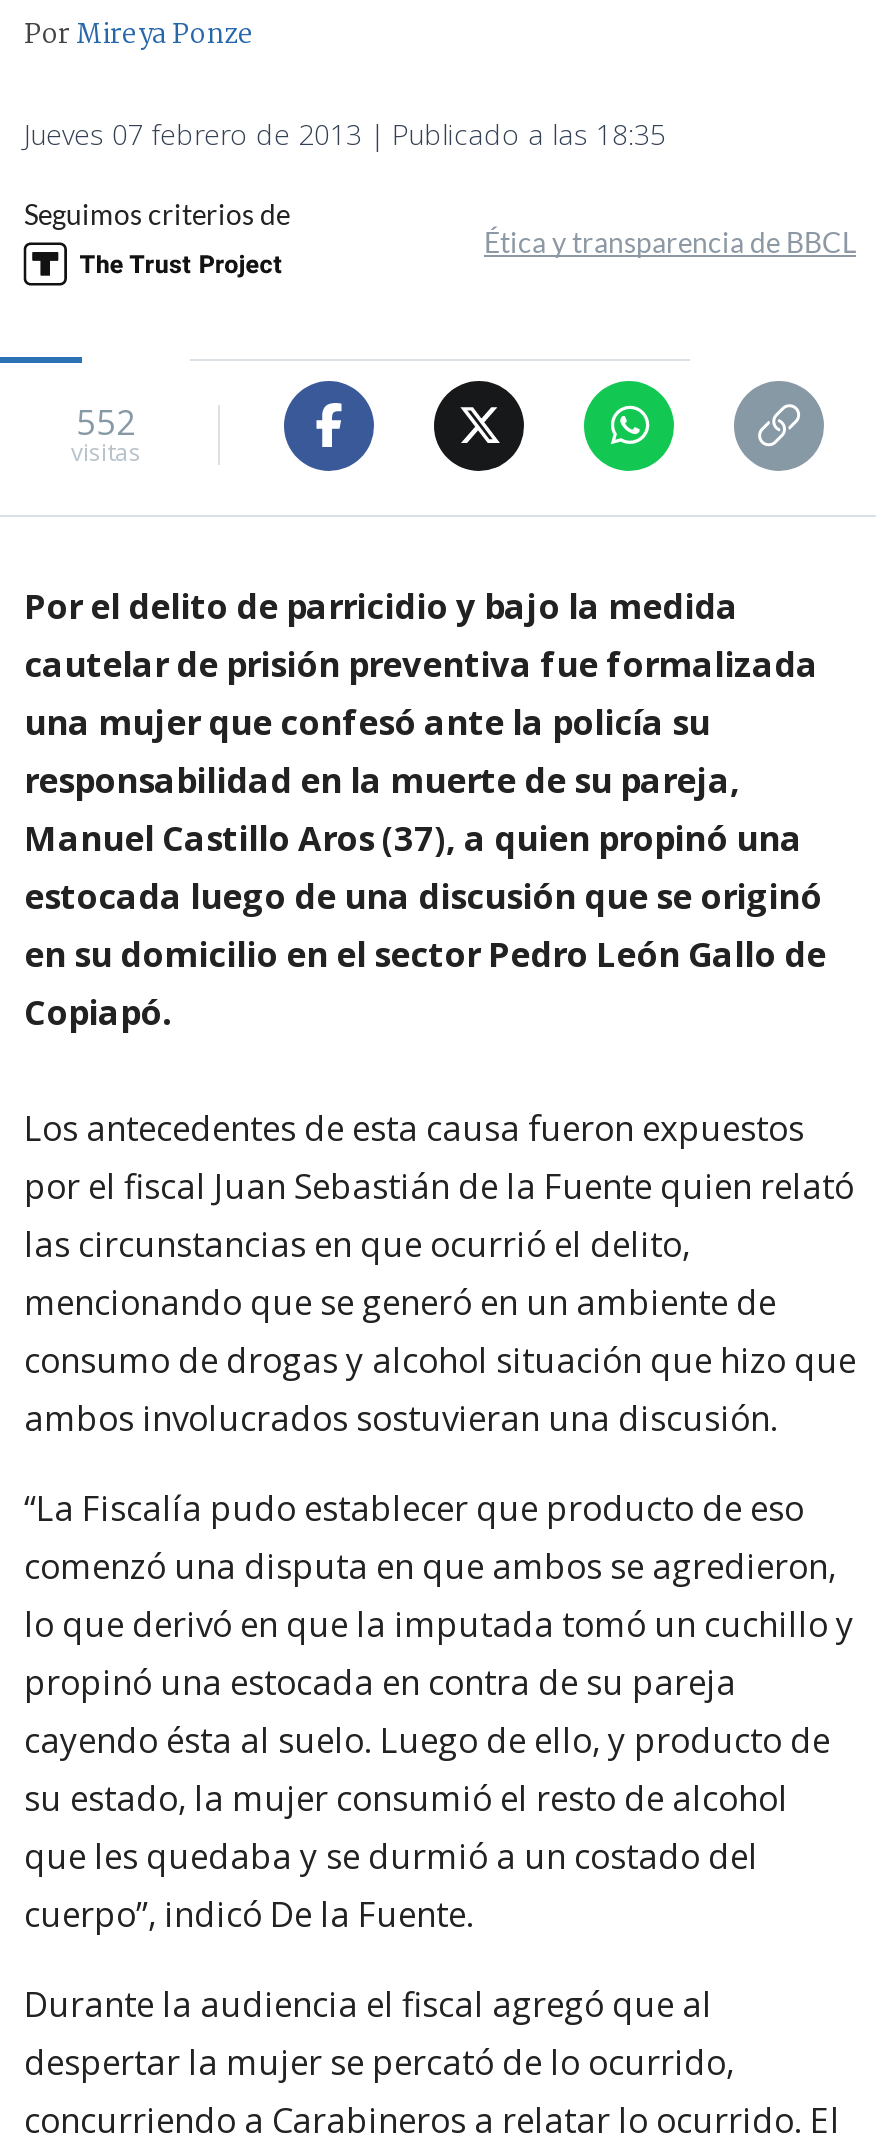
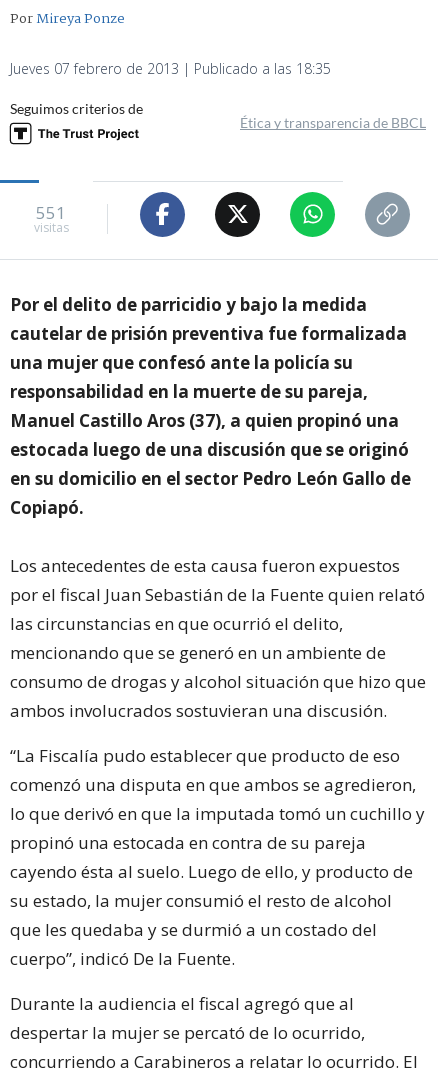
[76,400,136,446] 552 -> [36,201,66,224] 551

